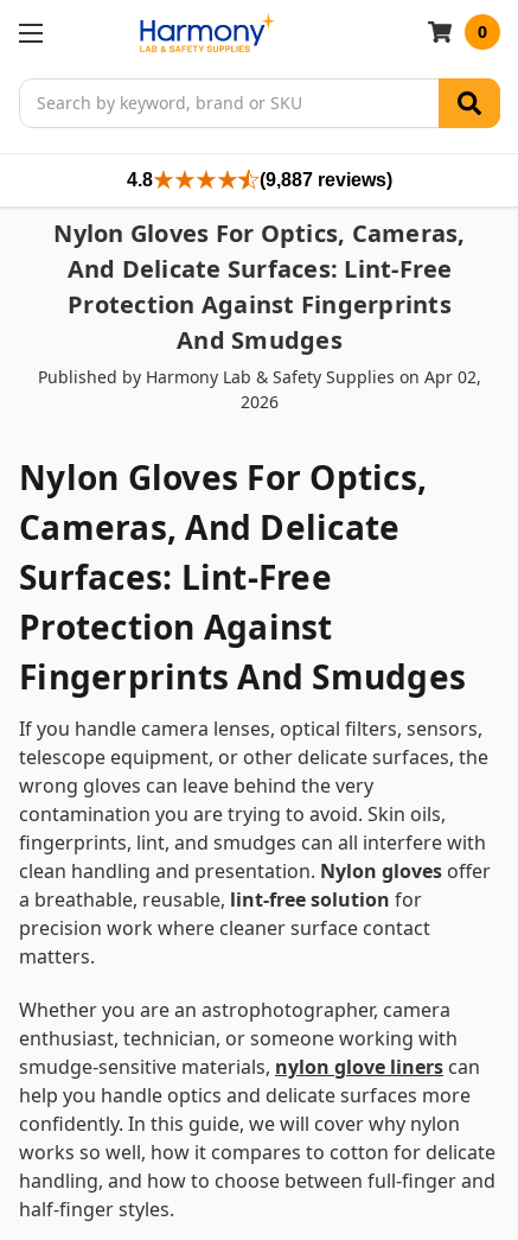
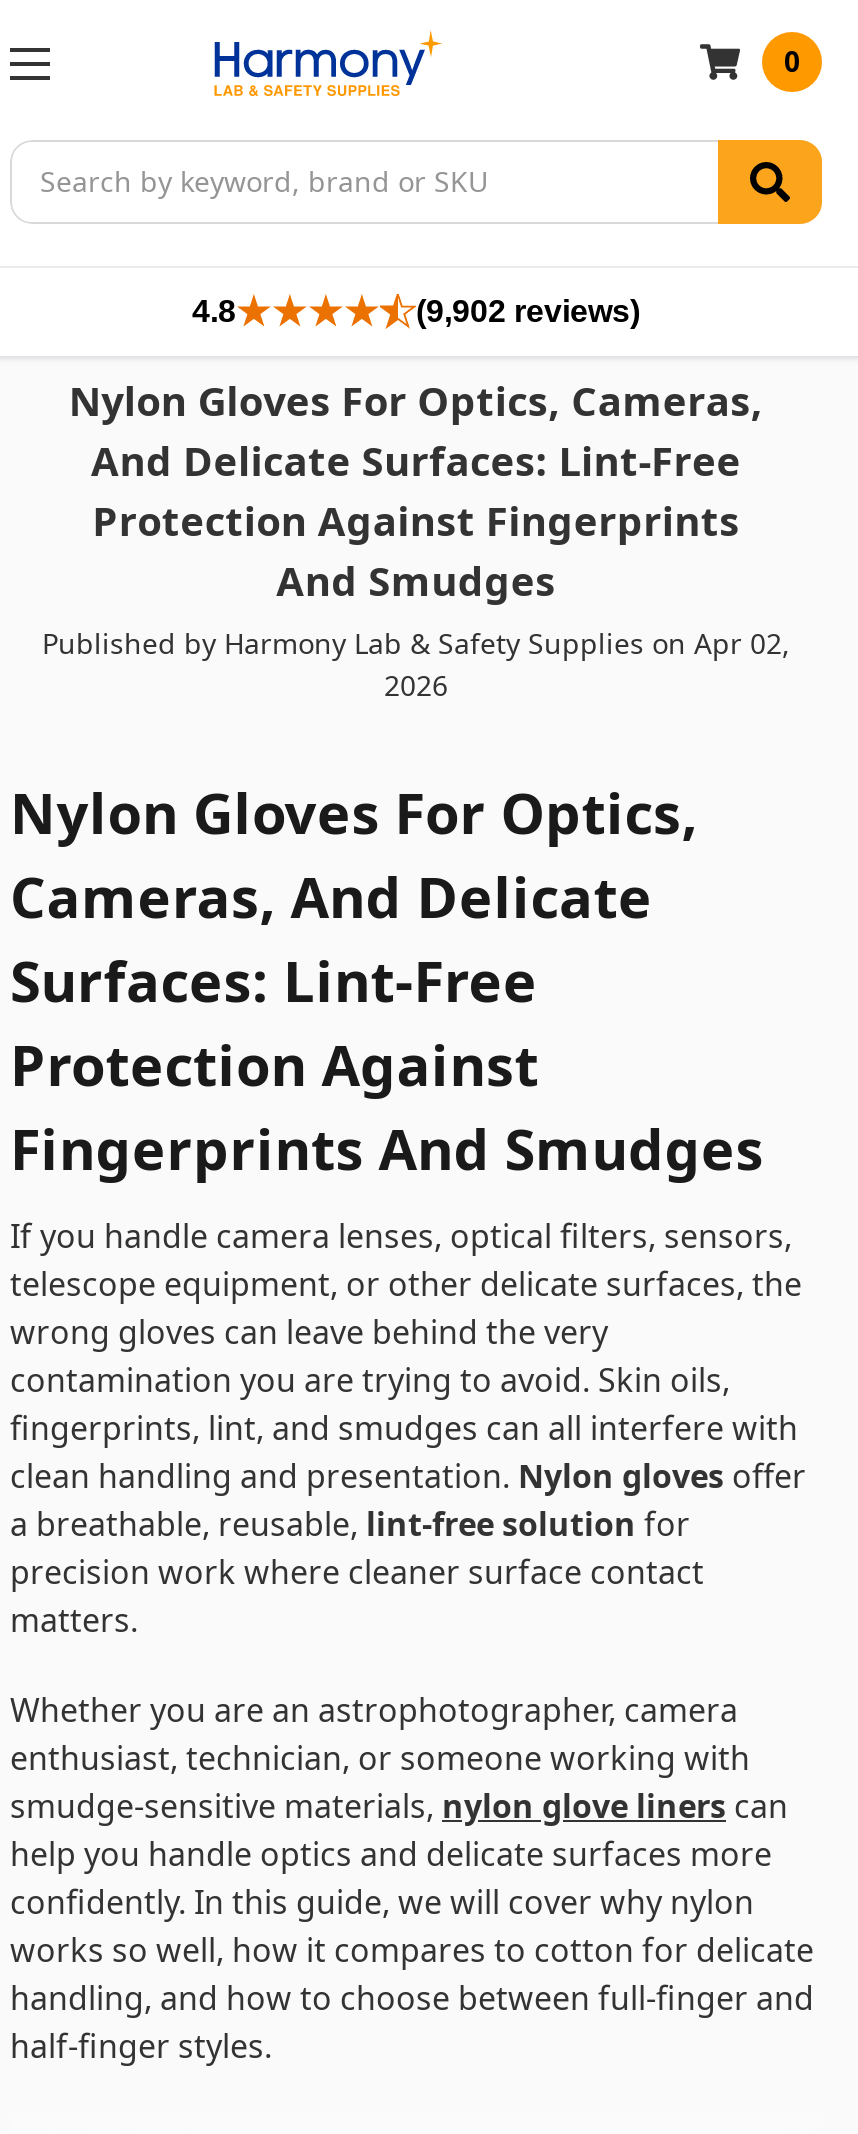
[260,170,392,190] (9,887 reviews) -> [416,294,640,328] (9,902 reviews)

